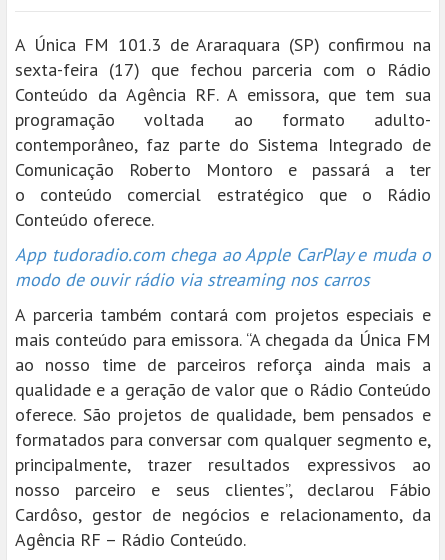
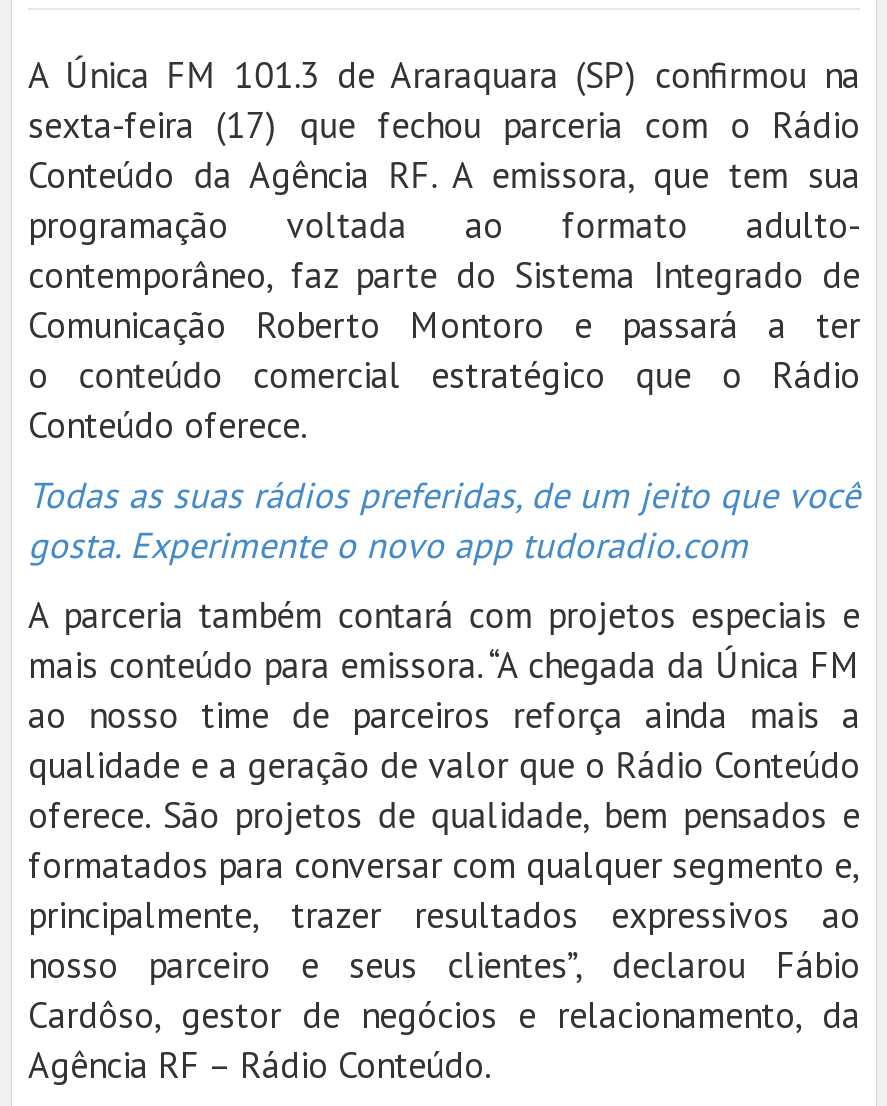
[15,243,431,291] App tudoradio.com chega ao Apple CarPlay e muda o | modo de ouvir rádio via streaming nos carros -> [28,472,860,568] Todas as suas rádios preferidas, de um jeito que você | gosta. Experimente o novo app tudoradio.com

